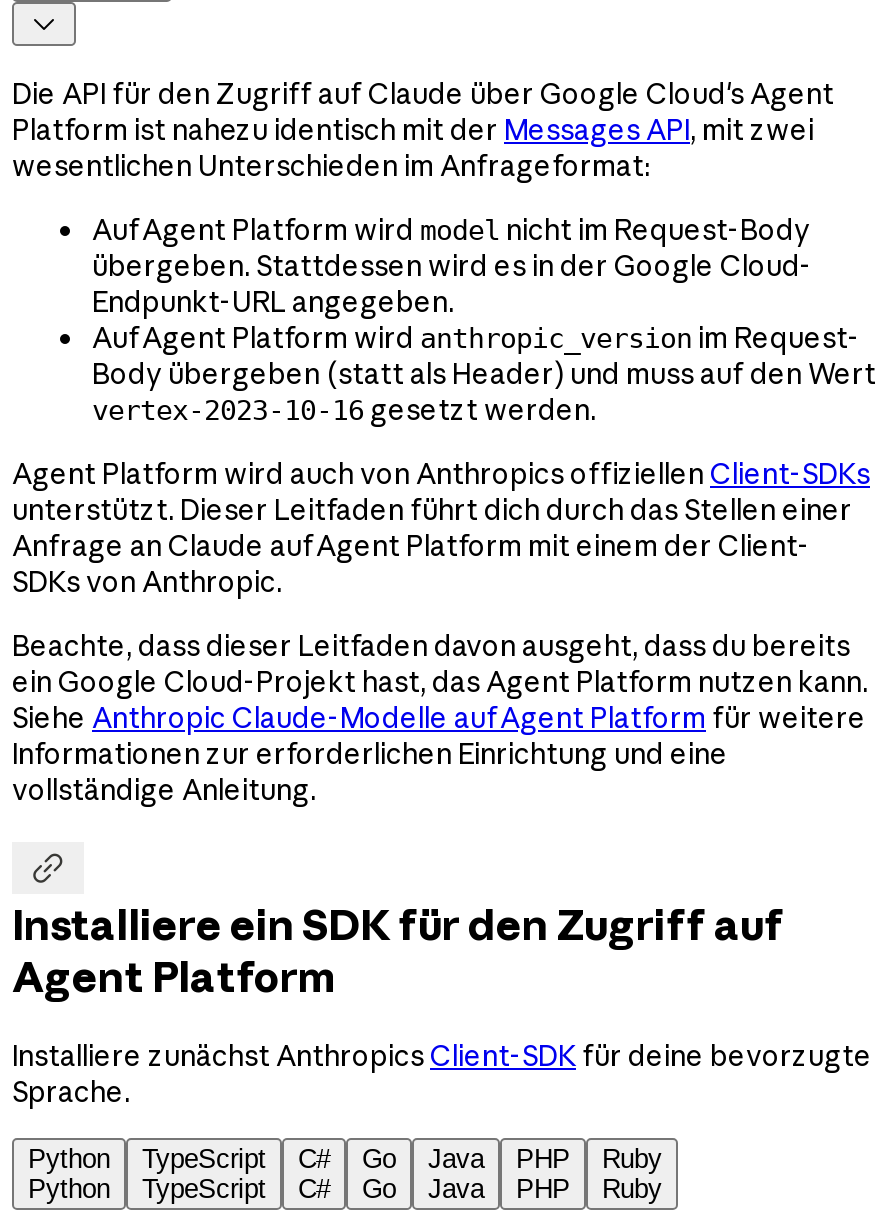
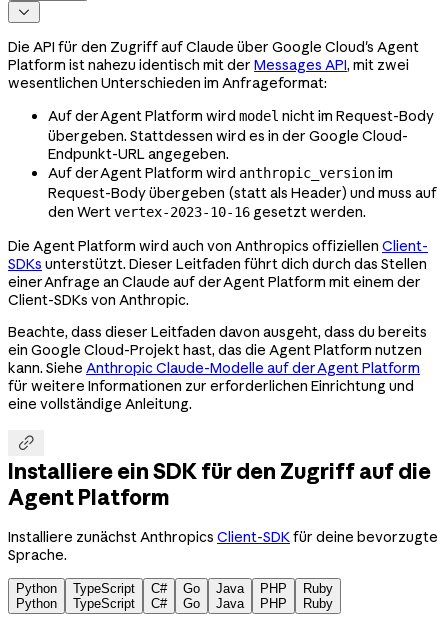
[92,212,810,248] Auf Agent Platform wird model nicht im Request-Body -> [48,107,434,125] Auf der Agent Platform wird model nicht im Request-Body
[92,320,876,428] Auf Agent Platform wird anthropic_version im Request- | Body übergeben (statt als Header) und muss auf den Wert | vertex-2023-10-16 gesetzt werden. -> [48,164,437,221] Auf der Agent Platform wird anthropic_version im | Request-Body übergeben (statt als Header) und muss auf | den Wert vertex-2023-10-16 gesetzt werden.
[12,456,870,600] Agent Platform wird auch von Anthropics offiziellen Client-SDKs | unterstützt. Dieser Leitfaden führt dich durch das Stellen einer | Anfrage an Claude auf Agent Platform mit einem der Client- | SDKs von Anthropic. -> [8,237,428,309] Die Agent Platform wird auch von Anthropics offiziellen Client- | SDKs unterstützt. Dieser Leitfaden führt dich durch das Stellen | einer Anfrage an Claude auf der Agent Platform mit einem der | Client-SDKs von Anthropic.
[12,664,868,808] ein Google Cloud-Projekt hast, das Agent Platform nutzen kann. | Siehe Anthropic Claude-Modelle auf Agent Platform für weitere | Informationen zur erforderlichen Einrichtung und eine | vollständige Anleitung. -> [8,341,422,413] ein Google Cloud-Projekt hast, das die Agent Platform nutzen | kann. Siehe Anthropic Claude-Modelle auf der Agent Platform | für weitere Informationen zur erforderlichen Einrichtung und | eine vollständige Anleitung.
[12,899,784,951] Installiere ein SDK für den Zugriff auf -> [8,458,431,484] Installiere ein SDK für den Zugriff auf die

